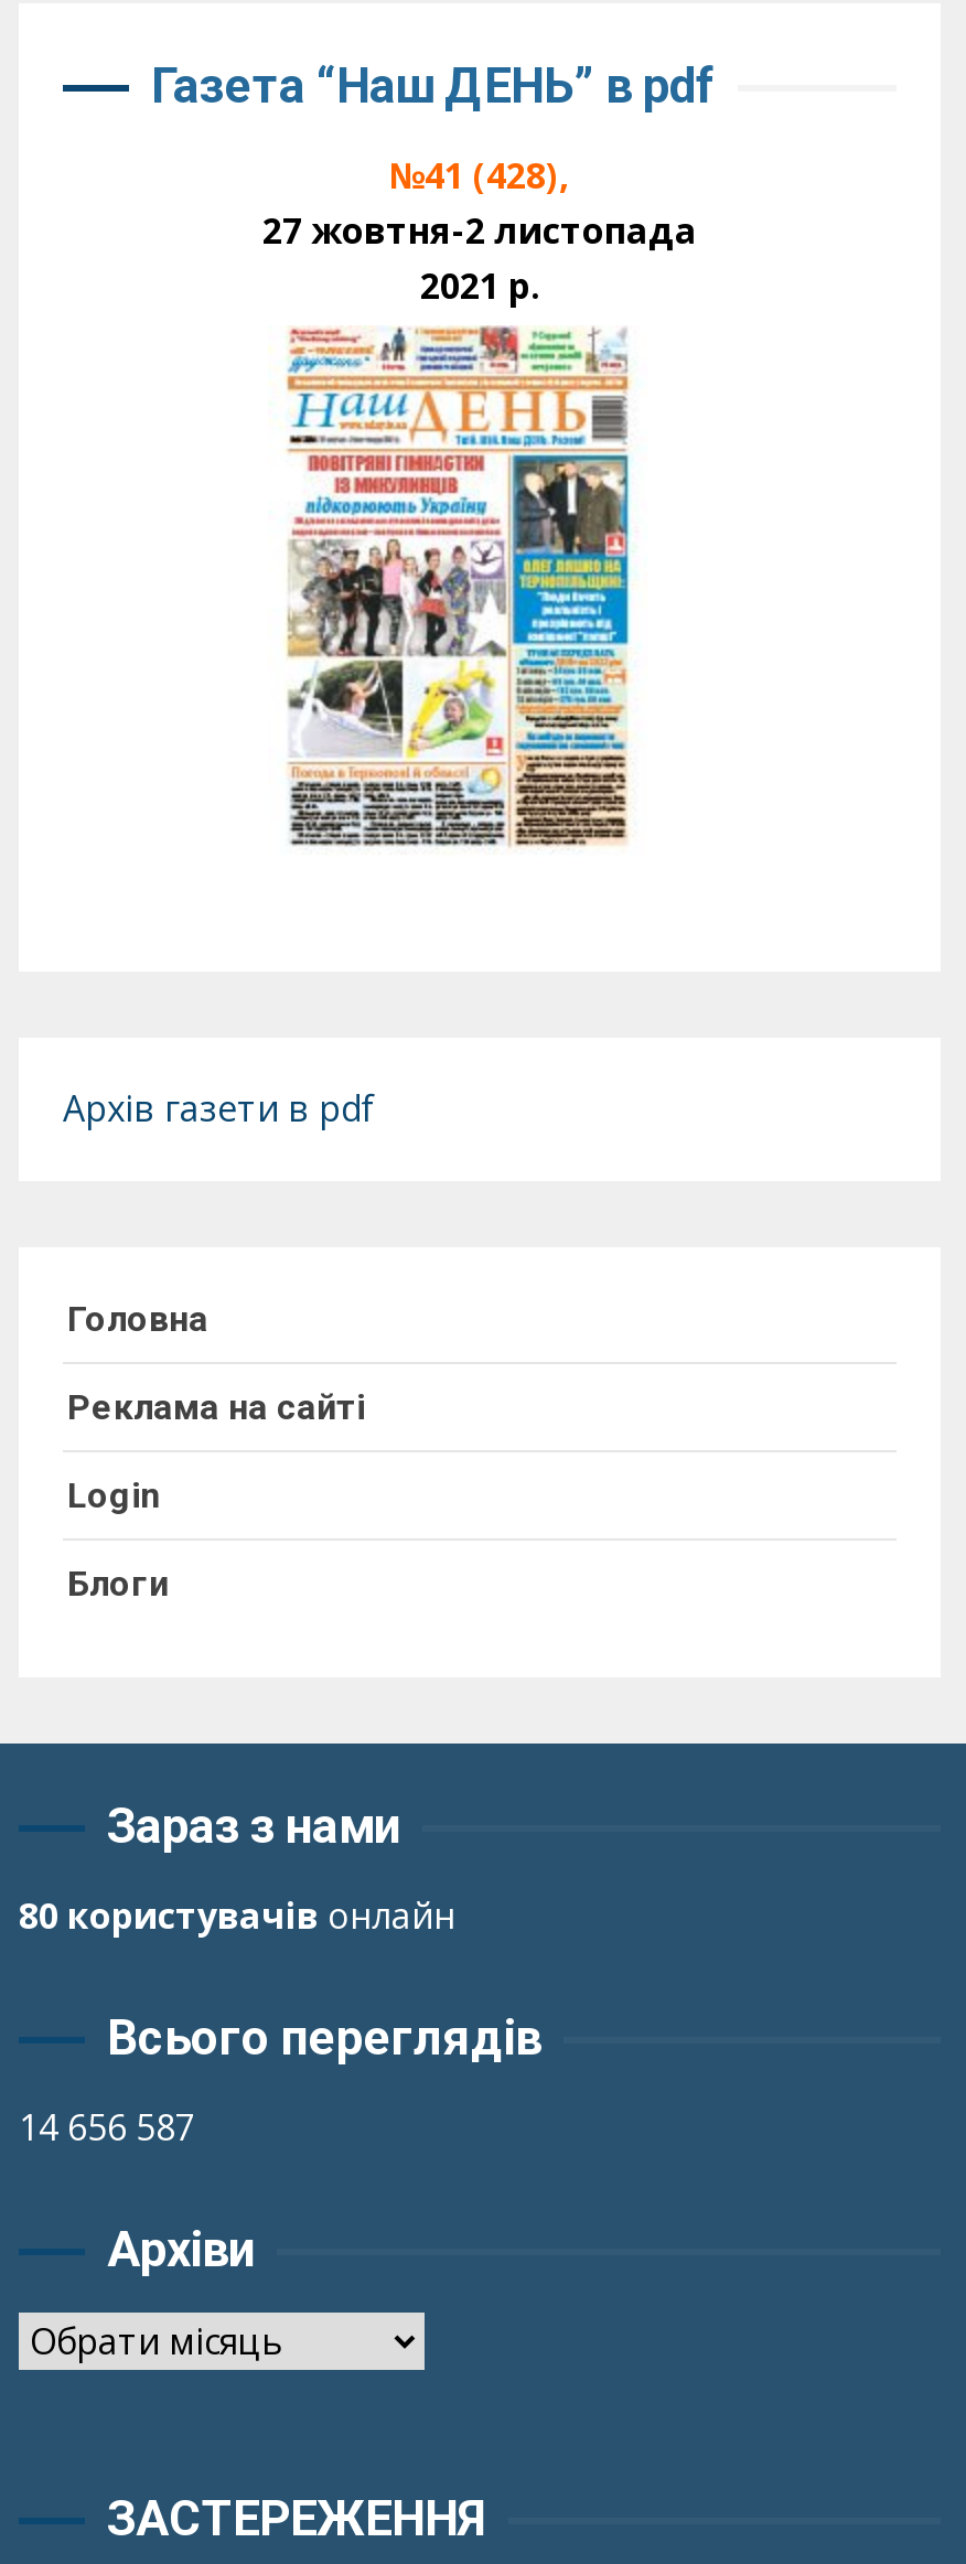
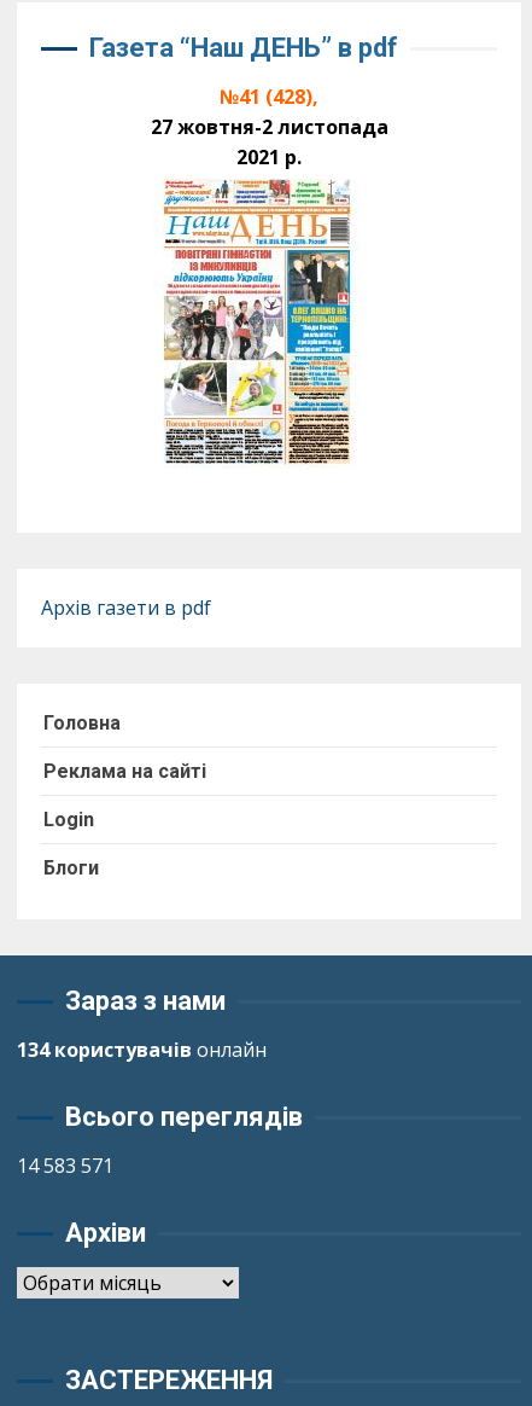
[19,1891,455,1940] 80 користувачів онлайн -> [17,1036,267,1063] 134 користувачів онлайн
[19,2103,195,2152] 14 656 587 -> [17,1152,113,1179] 14 583 571

